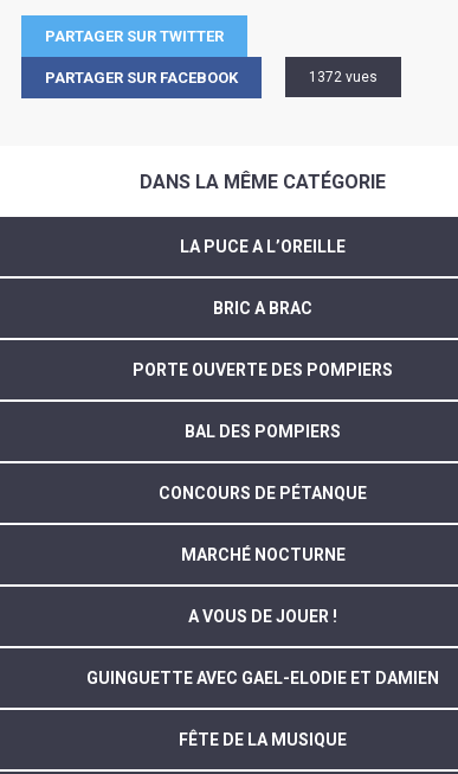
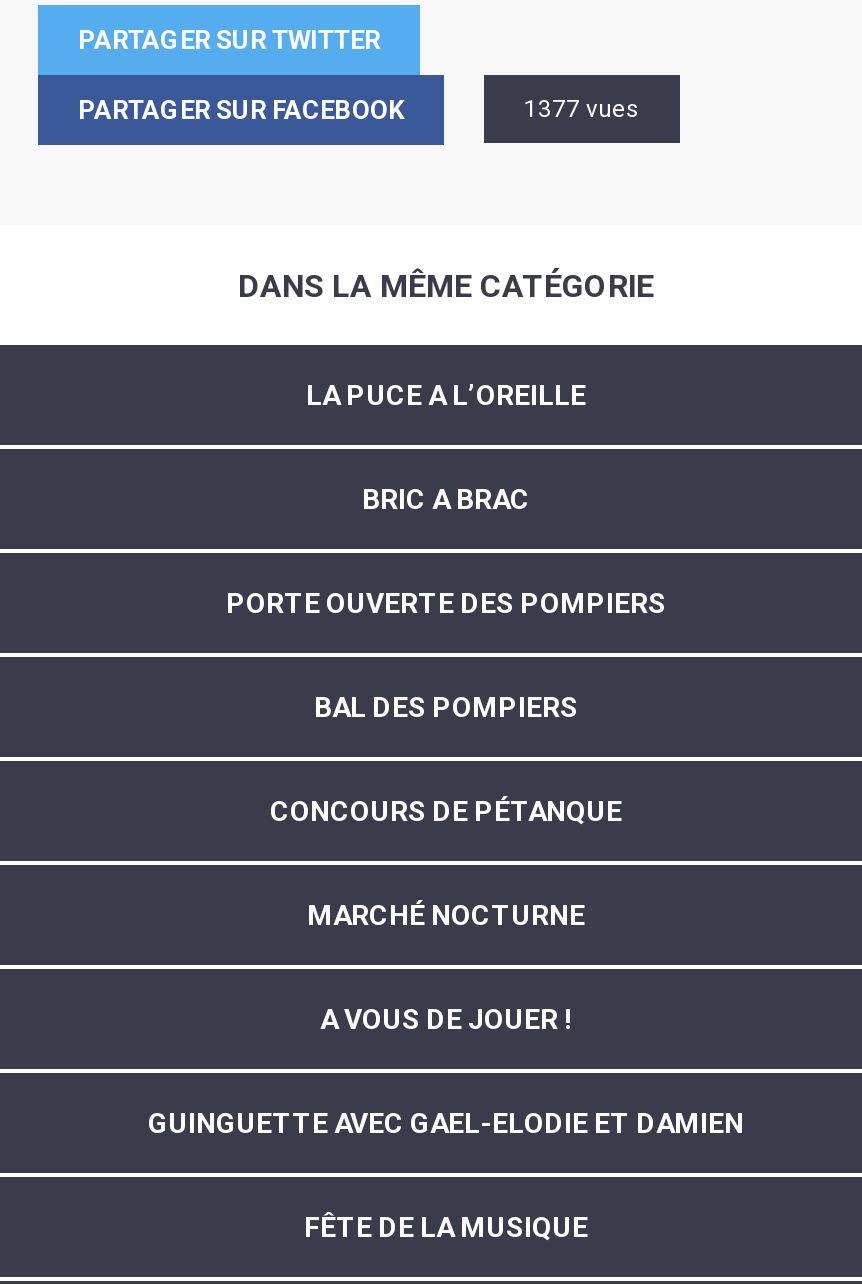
[309,69,378,86] 1372 vues -> [524,96,640,124] 1377 vues

